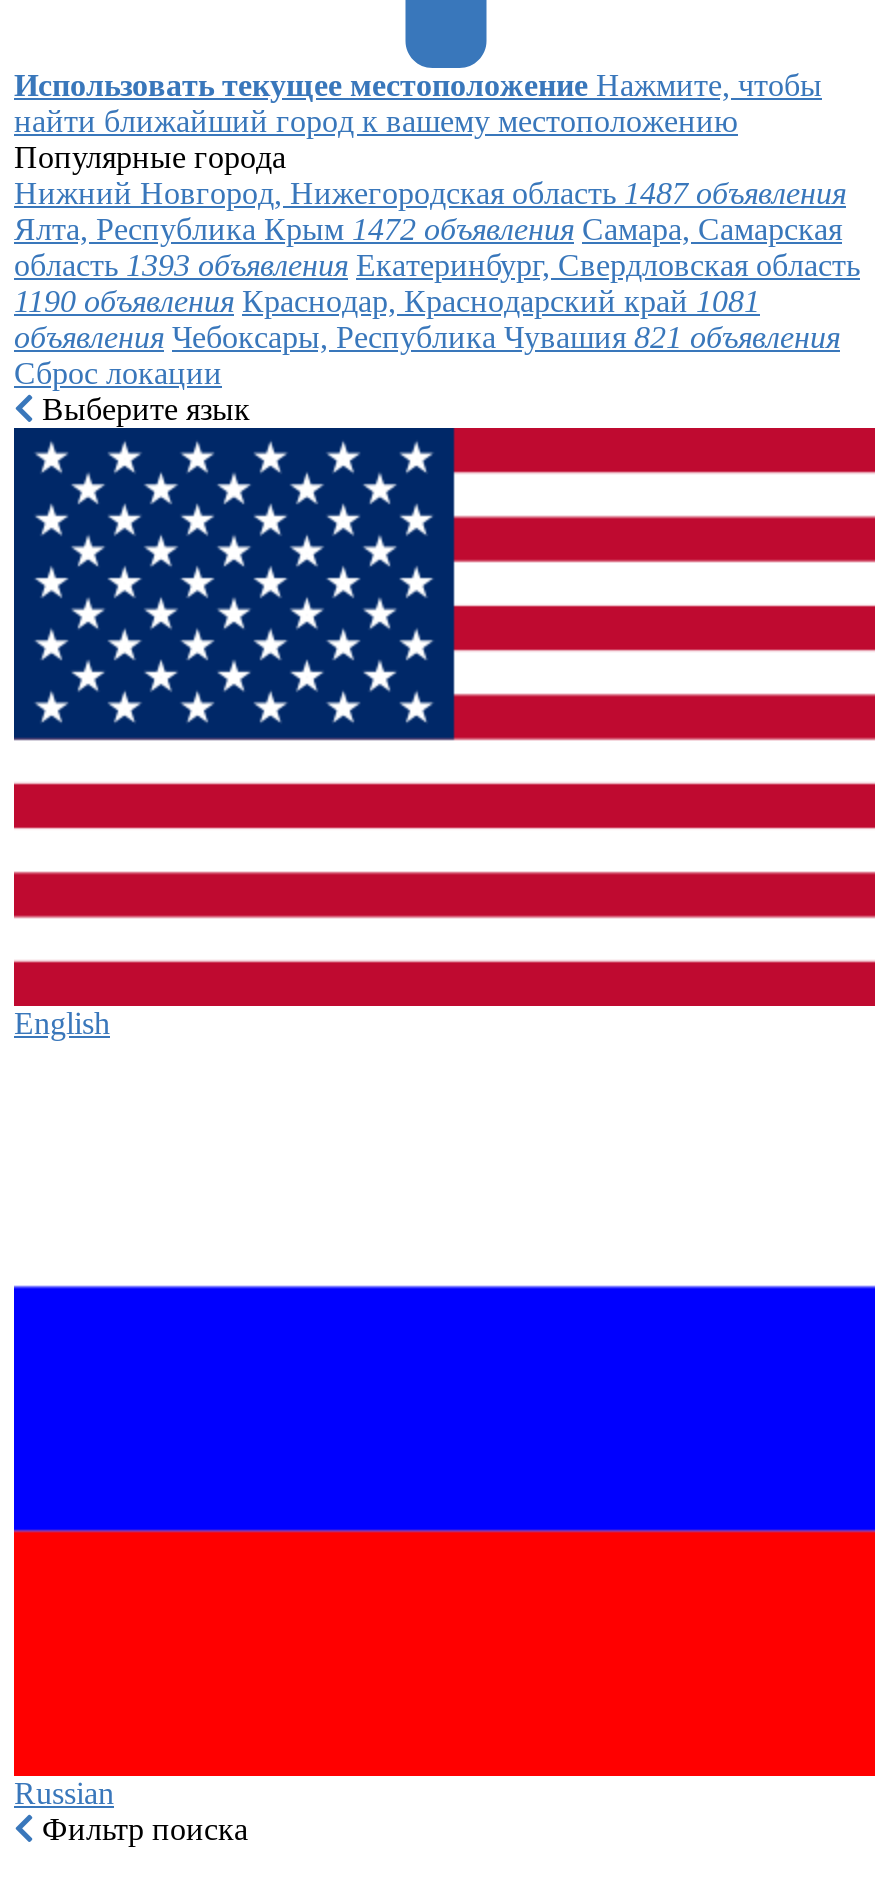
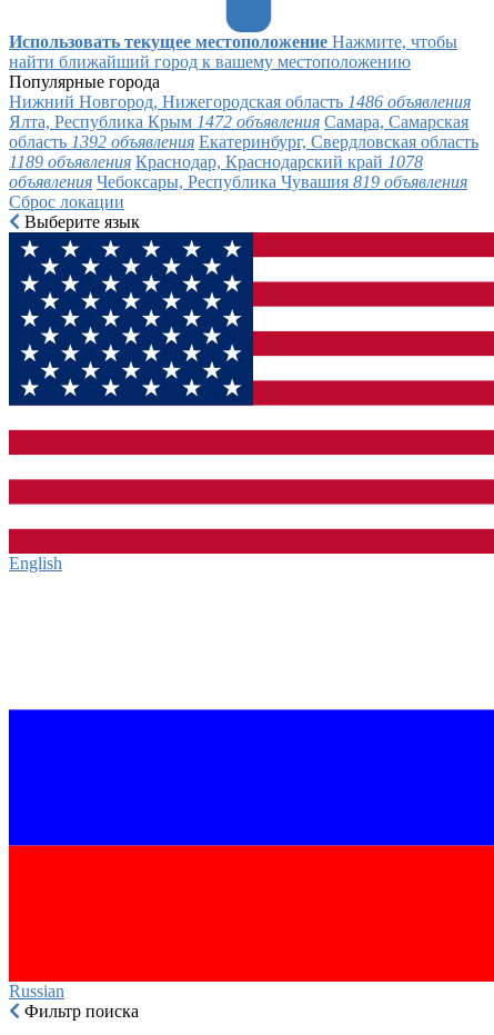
[14,176,846,210] Нижний Новгород, Нижегородская область 1487 объявления -> [9,92,471,111] Нижний Новгород, Нижегородская область 1486 объявления
[14,248,860,282] область 1393 объявления Екатеринбург, Свердловская область -> [9,132,478,151] область 1392 объявления Екатеринбург, Свердловская область
[14,284,760,318] 1190 объявления Краснодар, Краснодарский край 1081 -> [9,152,423,171] 1189 объявления Краснодар, Краснодарский край 1078
[14,320,840,354] объявления Чебоксары, Республика Чувашия 821 объявления -> [9,172,467,191] объявления Чебоксары, Республика Чувашия 819 объявления

